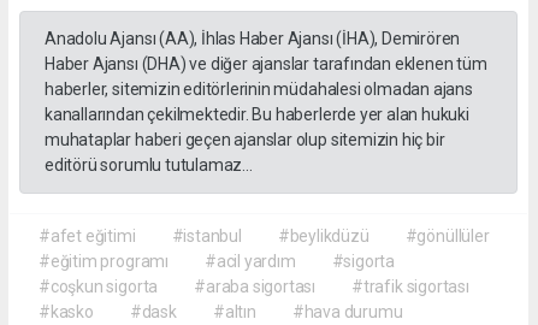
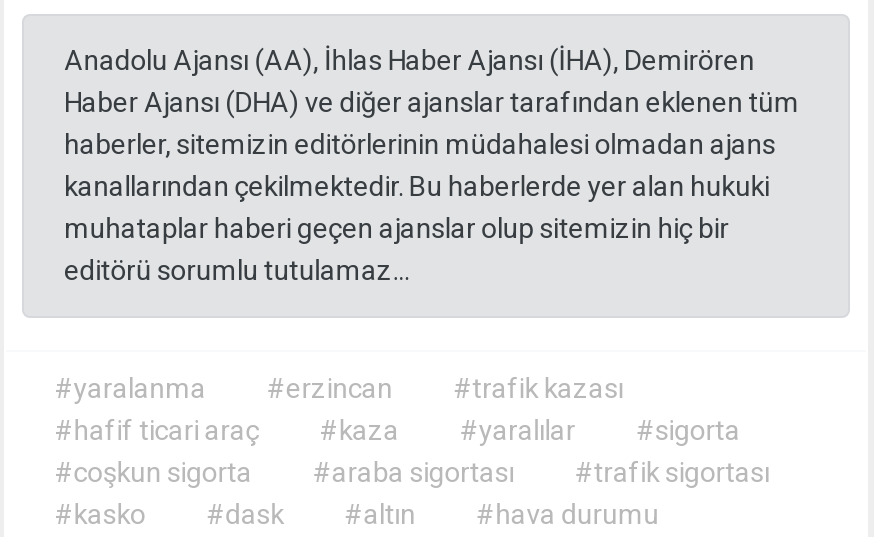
[39,226,489,270] #afet eğitimi | #istanbul | #beylikdüzü | #gönüllüler | #eğitim programı | #acil yardım -> [54,372,623,446] #yaralanma | #erzincan | #trafik kazası | #hafif ticari araç | #kaza | #yaralılar

